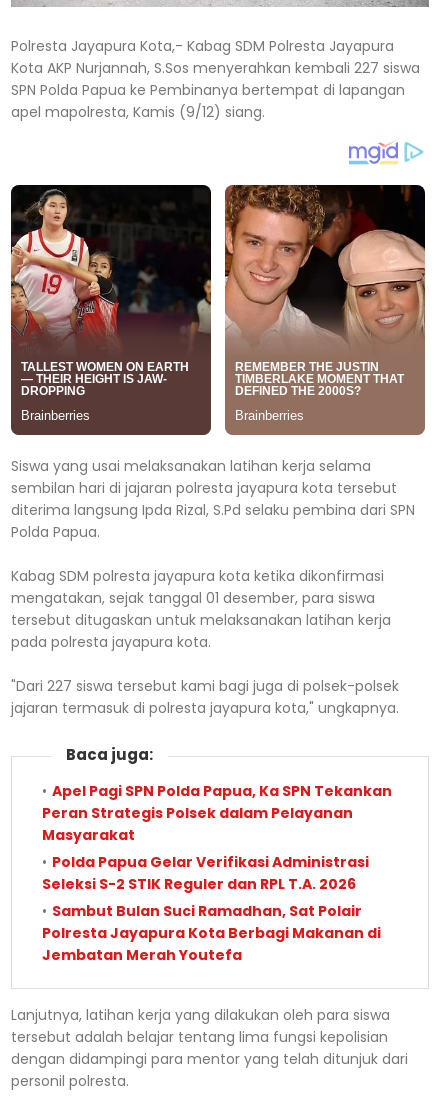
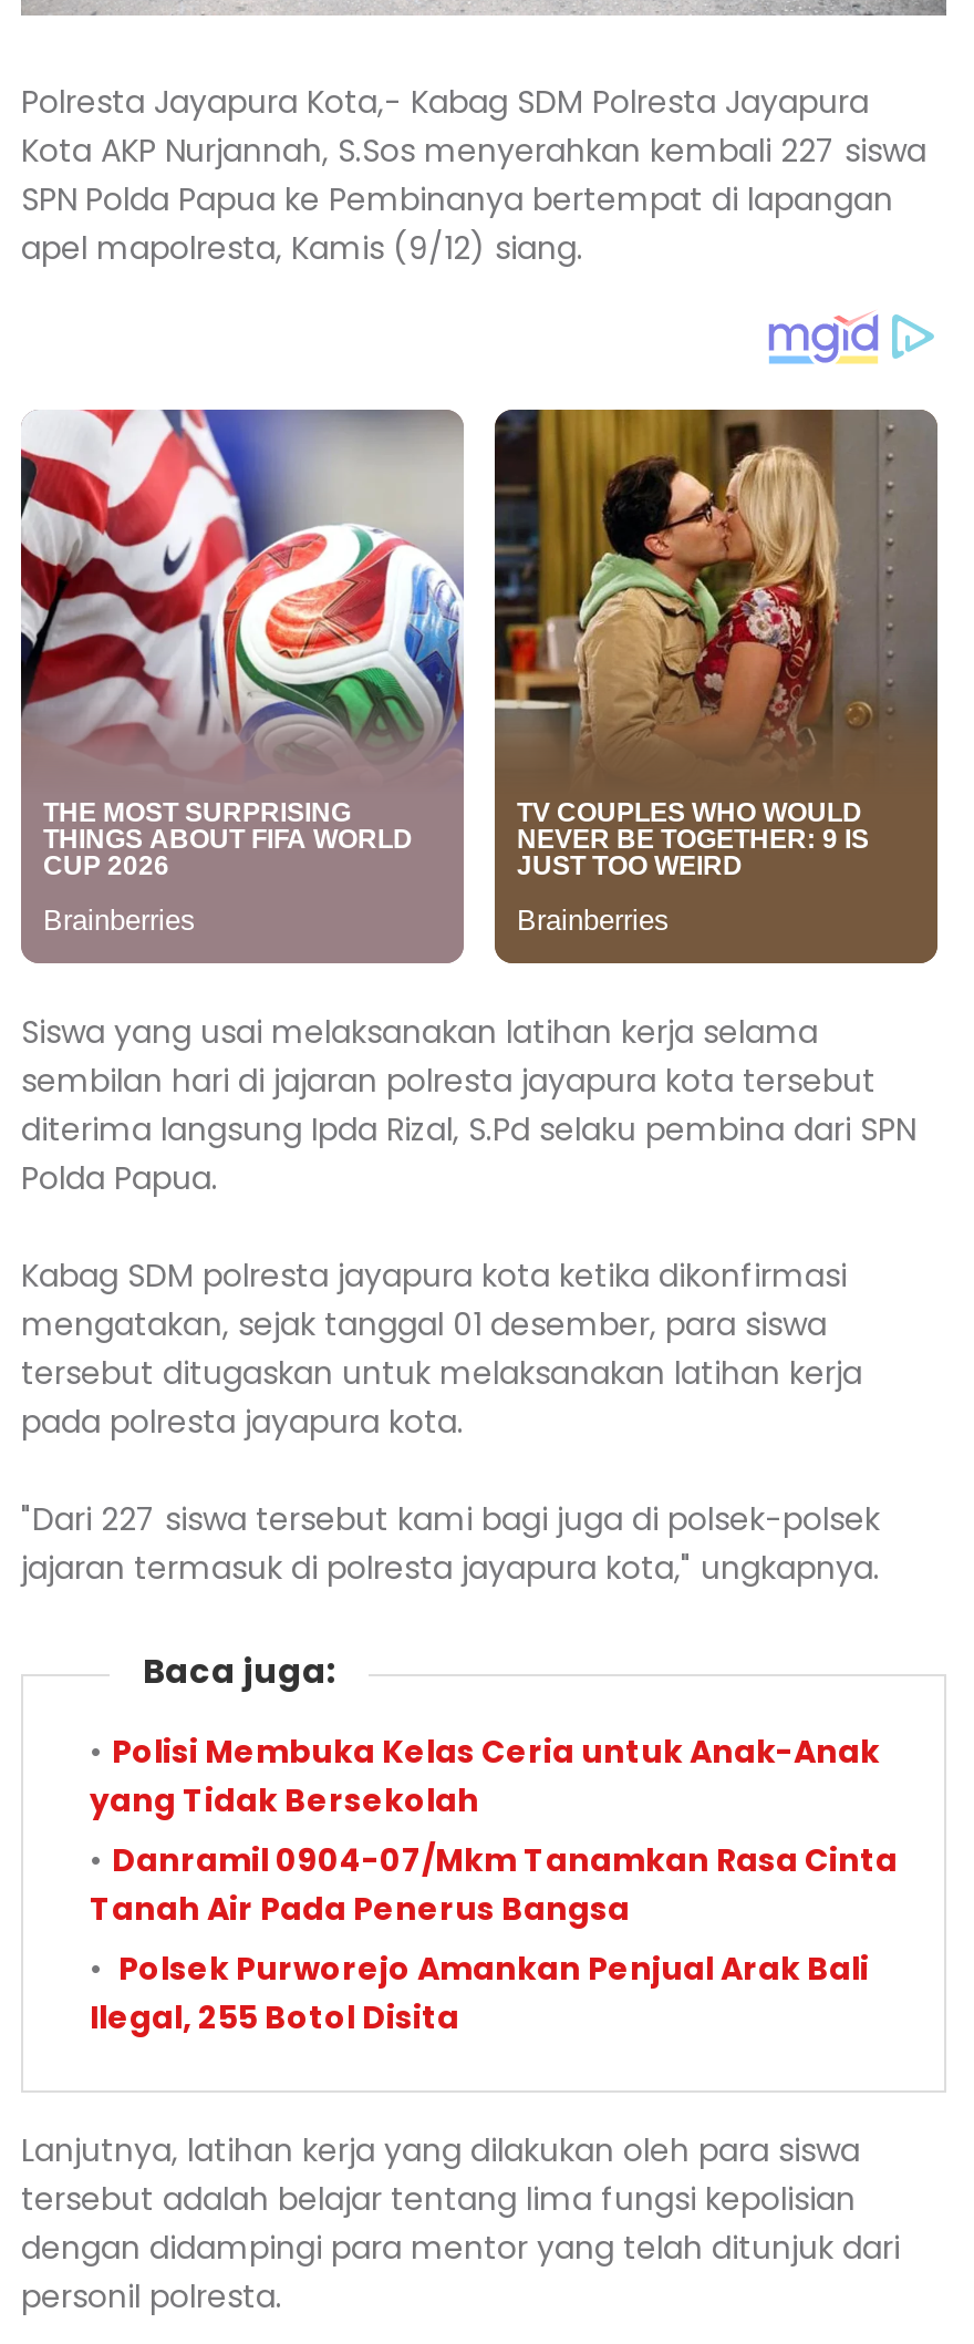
[10,184,212,434] [image] -> [19,407,466,963] [image]
[224,184,425,432] [image] -> [493,407,940,959] [image]
[42,781,392,965] Apel Pagi SPN Polda Papua, Ka SPN Tekankan | Peran Strategis Polsek dalam Pelayanan | Masyarakat | Polda Papua Gelar Verifikasi Administrasi | Seleksi S-2 STIK Reguler dan RPL T.A. 2026 | Sambut Bulan Suci Ramadhan, Sat Polair | Polresta Jayapura Kota Berbagi Makanan di | Jembatan Merah Youtefa -> [90,1730,898,2040] Polisi Membuka Kelas Ceria untuk Anak-Anak | yang Tidak Bersekolah | Danramil 0904-07/Mkm Tanamkan Rasa Cinta | Tanah Air Pada Penerus Bangsa | Polsek Purworejo Amankan Penjual Arak Bali | Ilegal, 255 Botol Disita

